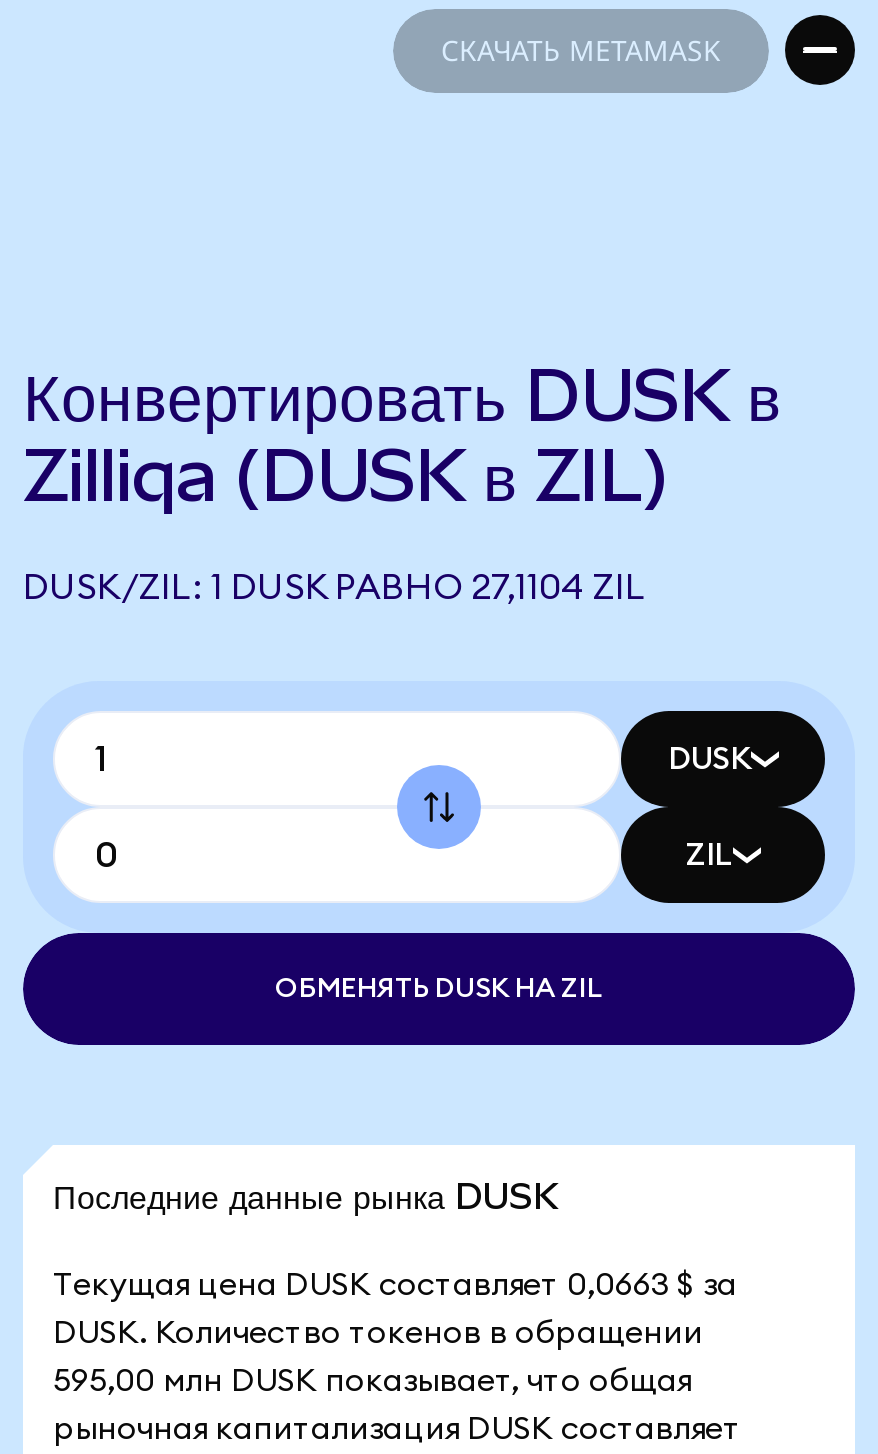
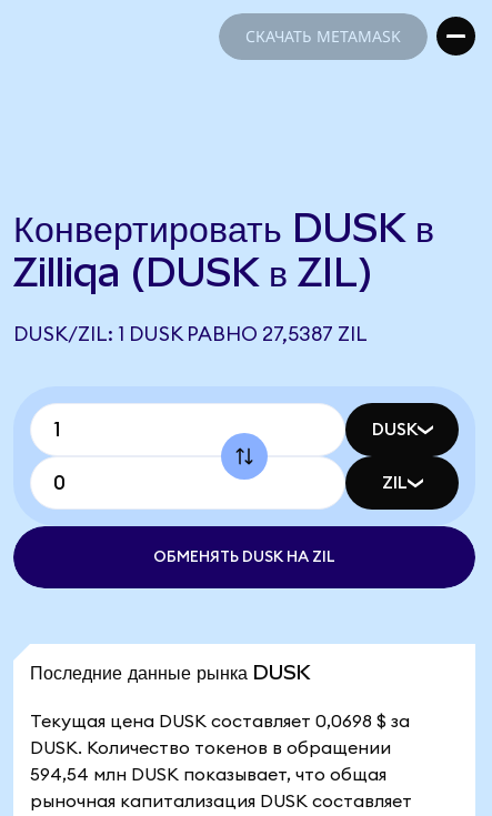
[23,569,647,605] DUSK/ZIL: 1 DUSK РАВНО 27,1104 ZIL -> [13,324,368,344] DUSK/ZIL: 1 DUSK РАВНО 27,5387 ZIL
[53,1269,737,1301] Текущая цена DUSK составляет 0,0663 $ за -> [30,713,410,731] Текущая цена DUSK составляет 0,0698 $ за
[53,1365,691,1397] 595,00 млн DUSK показывает, что общая -> [30,766,386,784] 594,54 млн DUSK показывает, что общая

